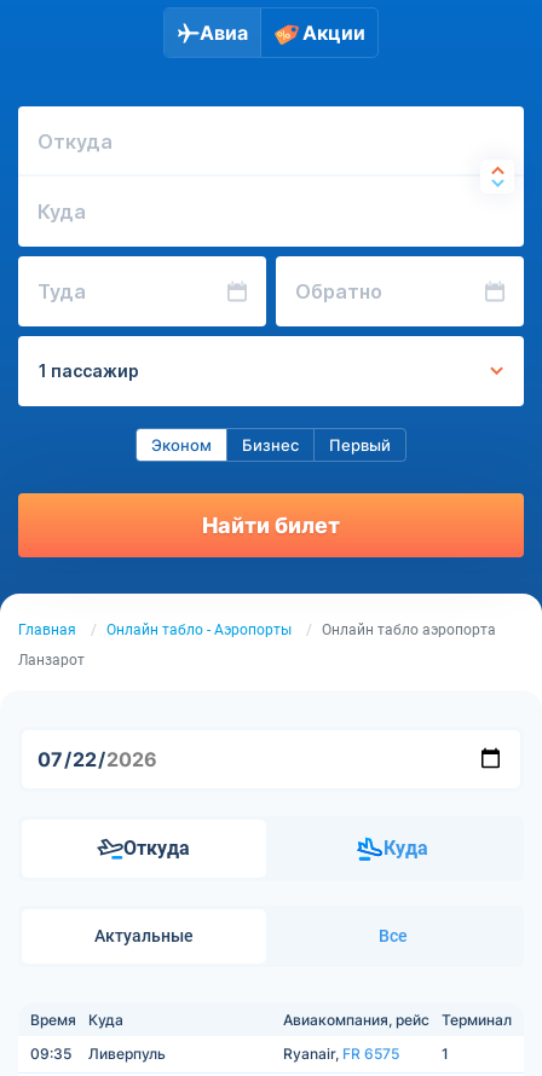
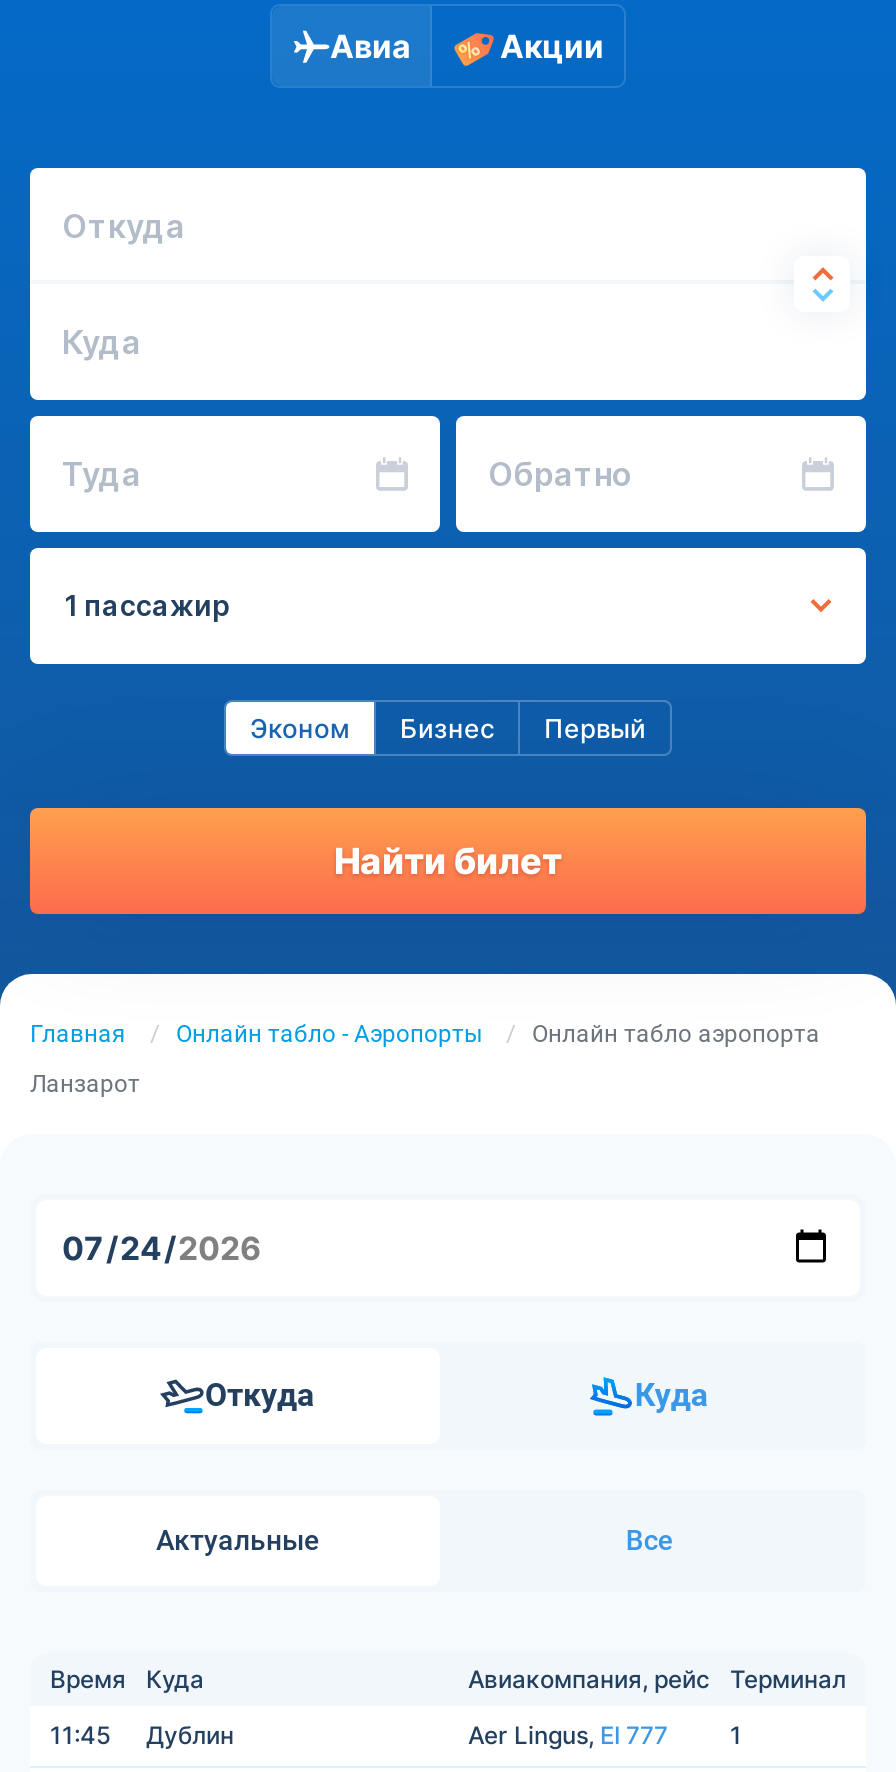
[30,1044,399,1062] 09:35 | Ливерпуль | Ryanair, FR 6575 -> [50,1719,668,1749] 11:45 | Дублин | Aer Lingus, EI 777

